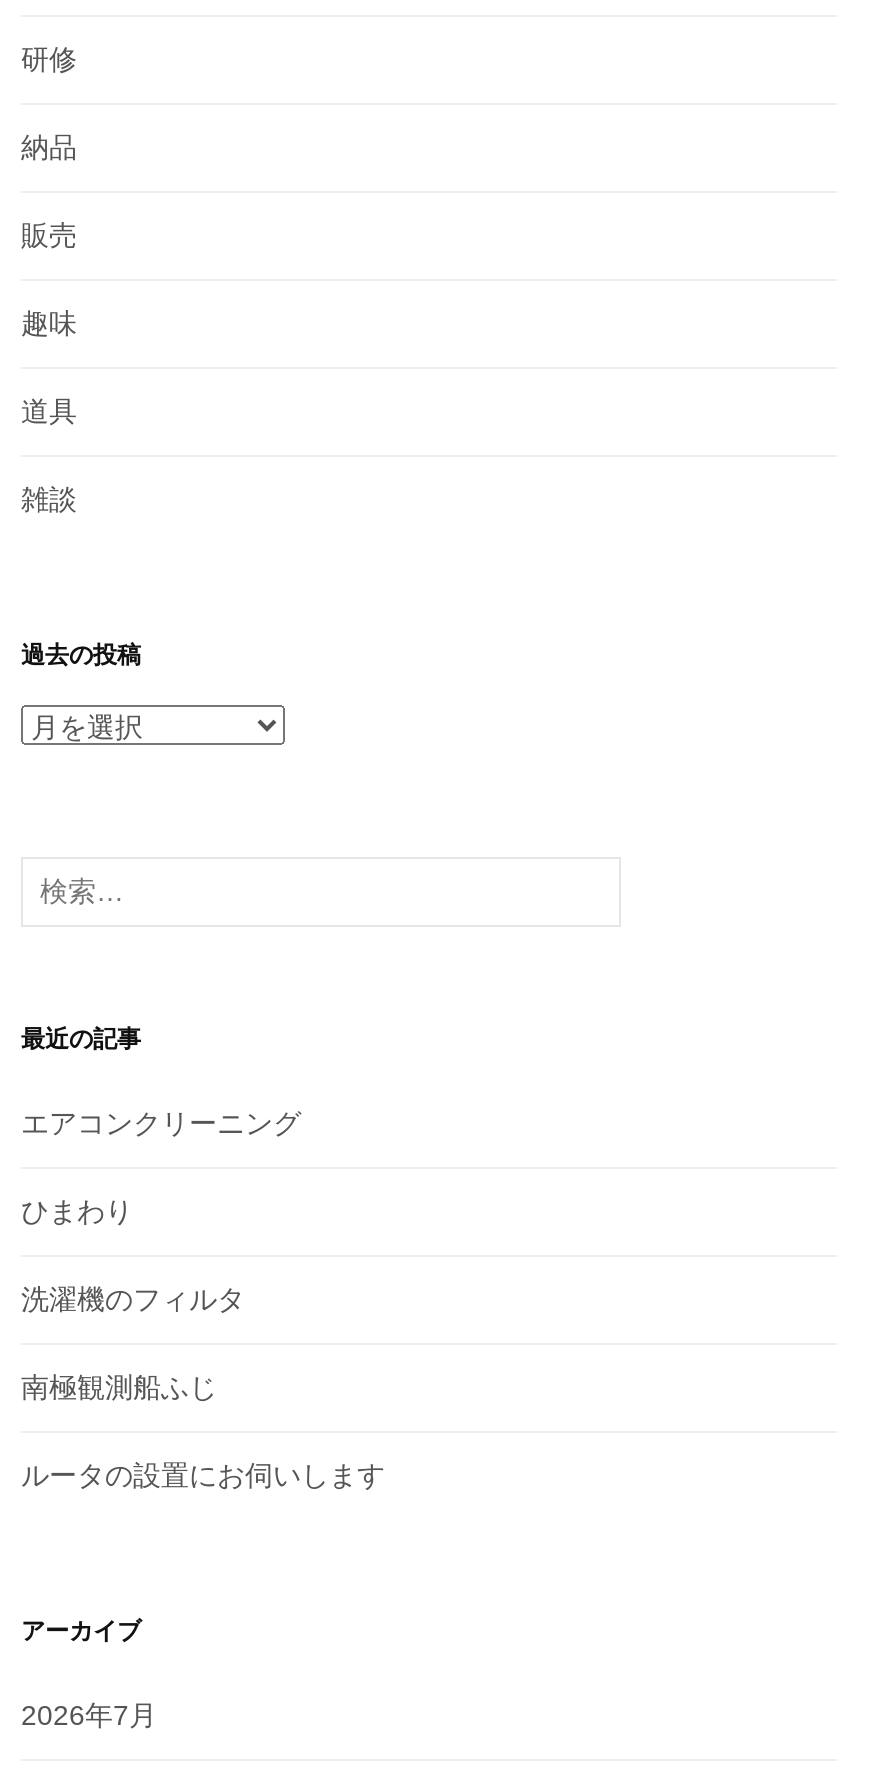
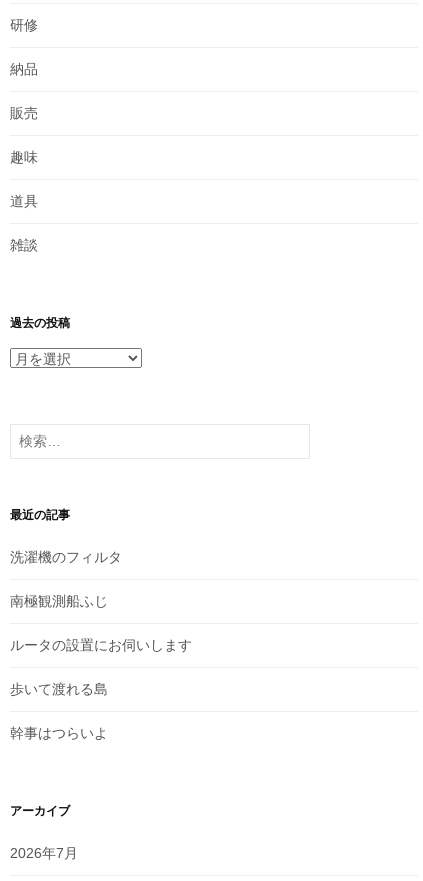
[21,1107,301,1227] エアコンクリーニング | ひまわり -> none
moved [21,1283,385,1491] -> [10,549,192,653]: 洗濯機のフィルタ | 南極観測船ふじ | ルータの設置にお伺いします
none -> [10,681,108,741] 歩いて渡れる島 | 幹事はつらいよ

